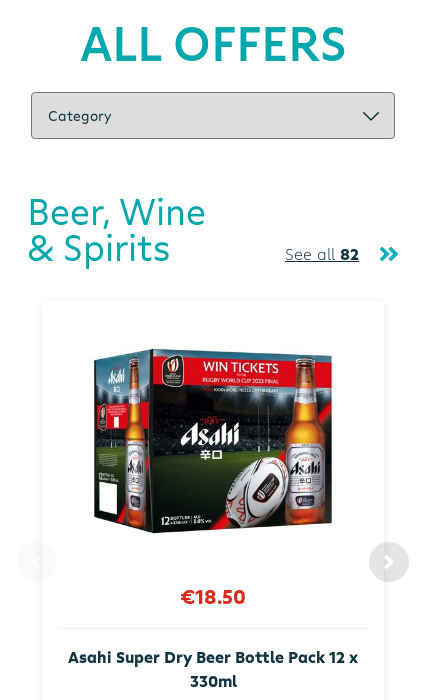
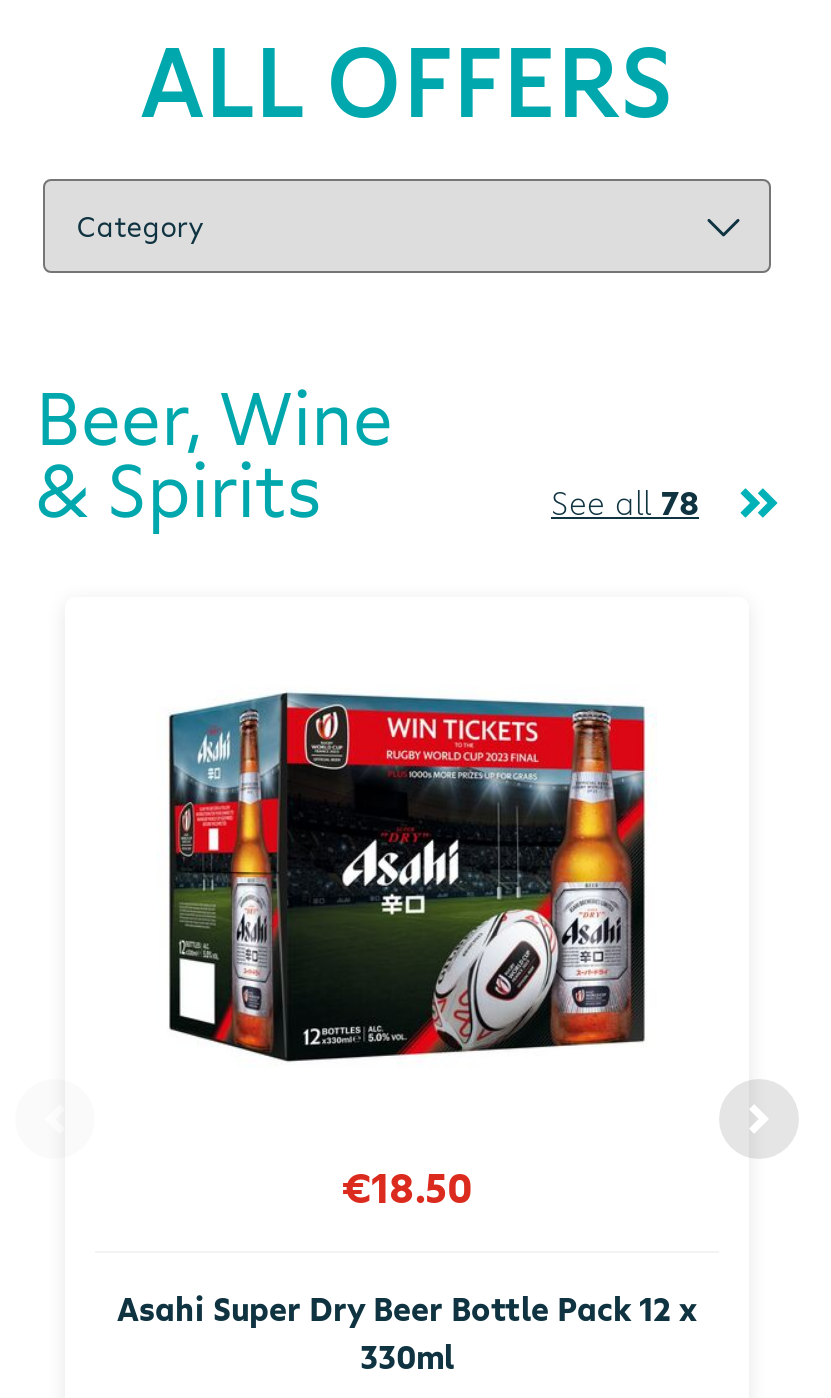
[285,243,359,265] See all 82 -> [551,481,699,525] See all 78

